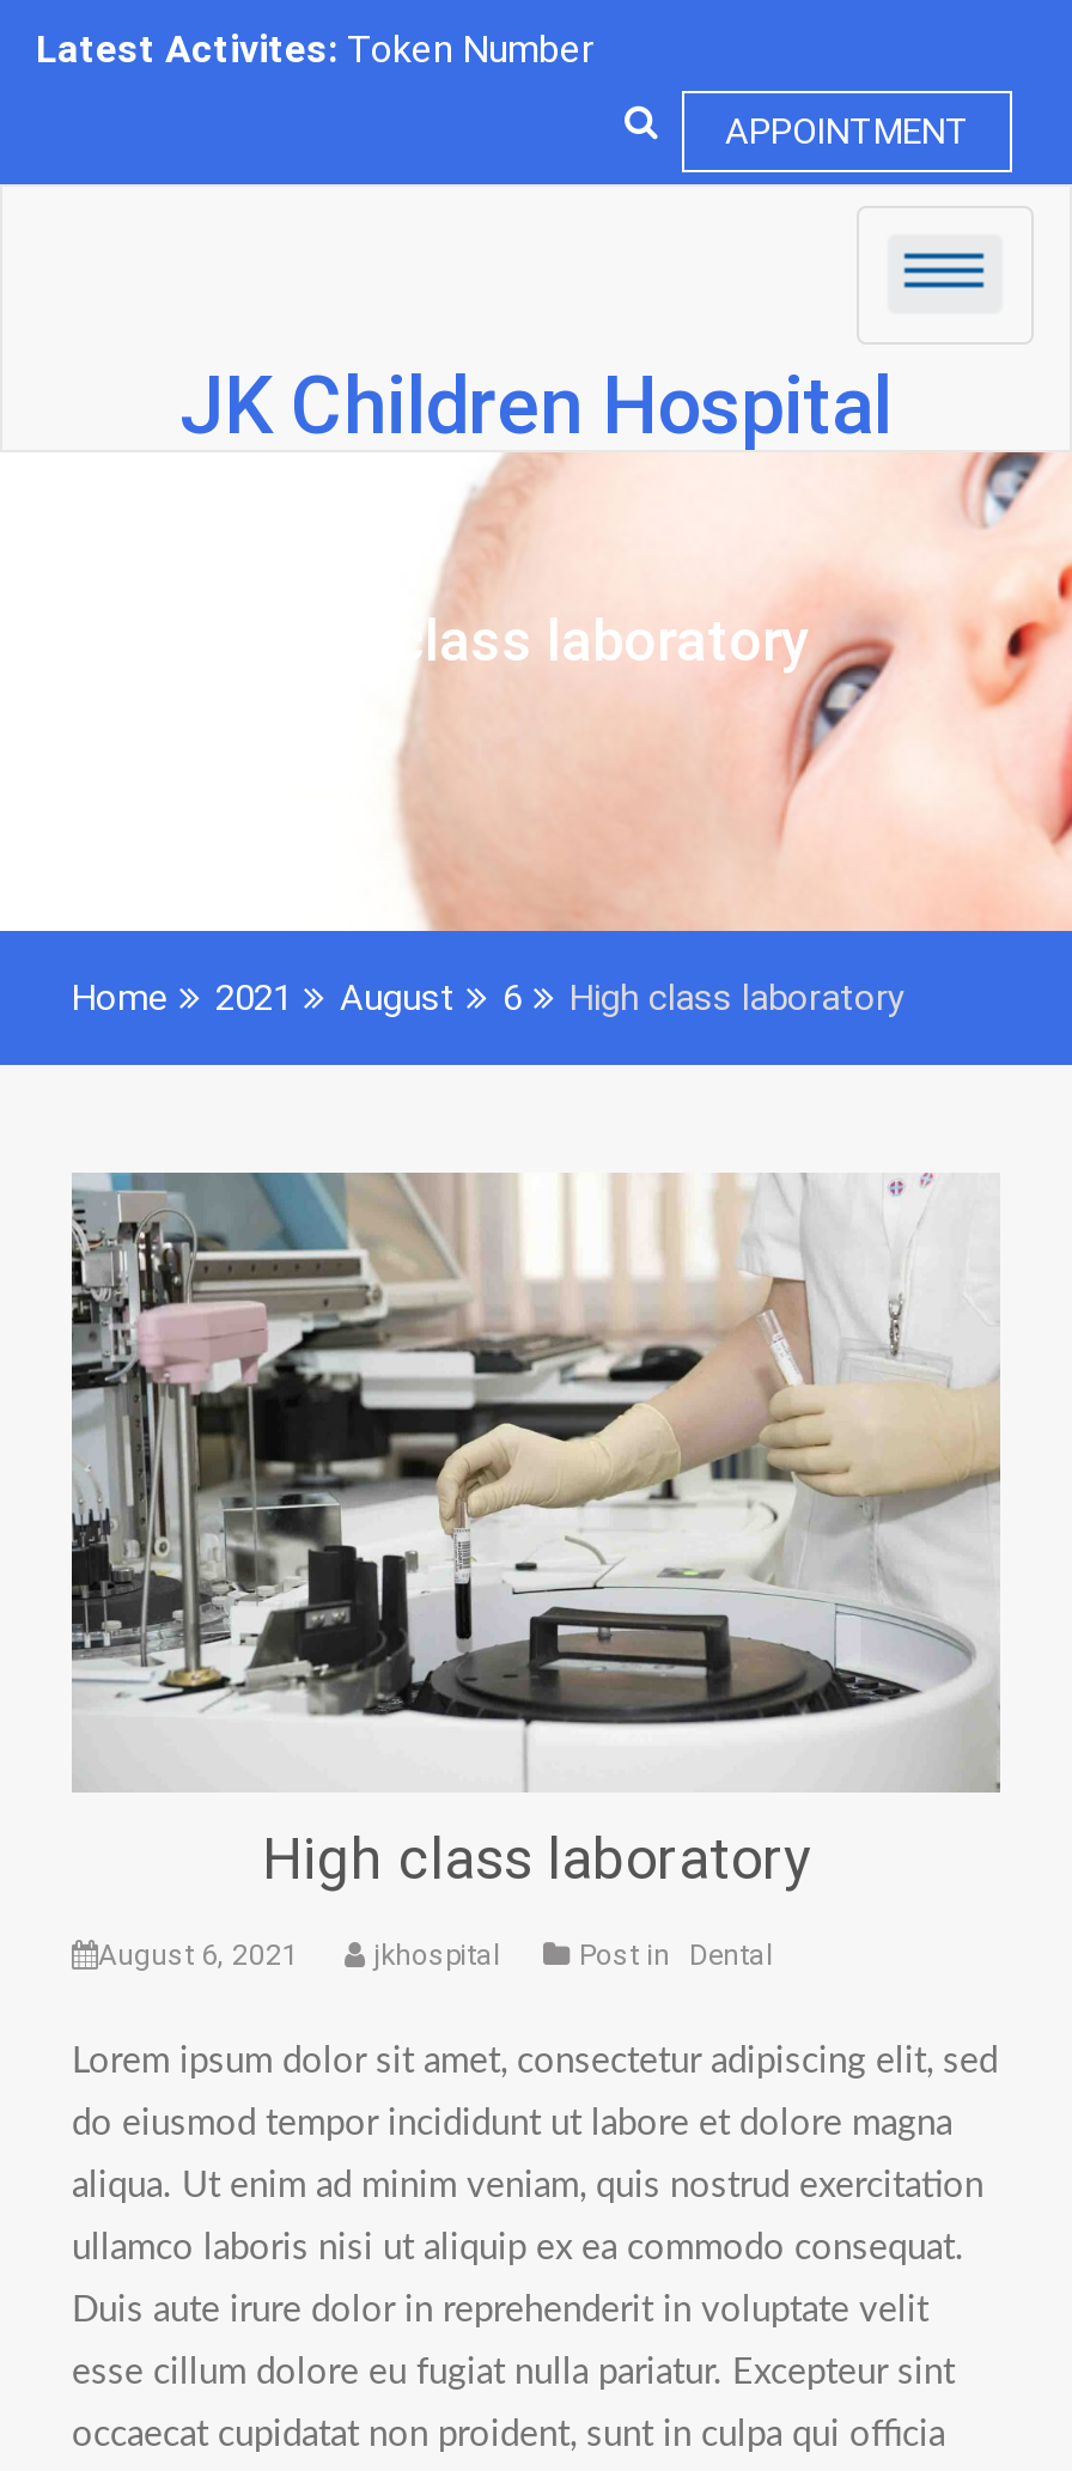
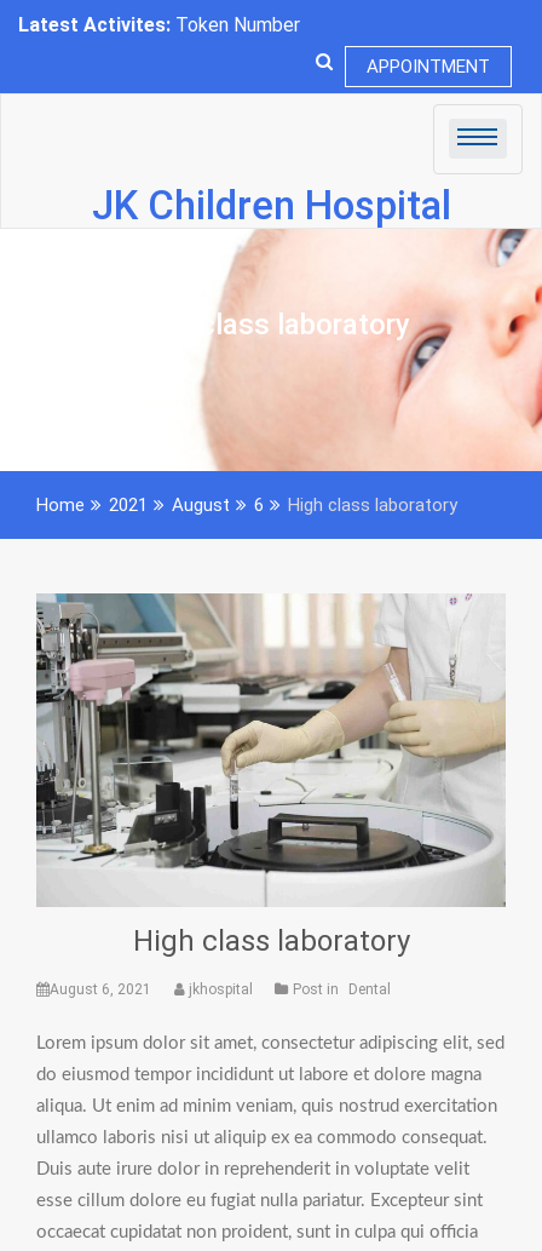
[36,26,361,72] Latest Activites: - -> [18,13,300,36] Latest Activites: Token Number

